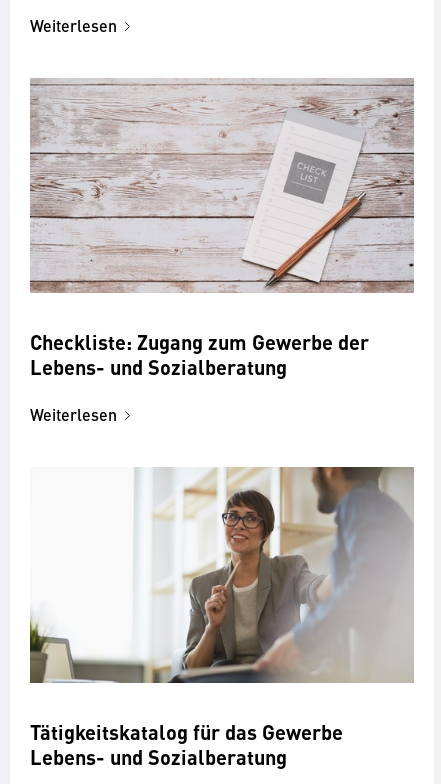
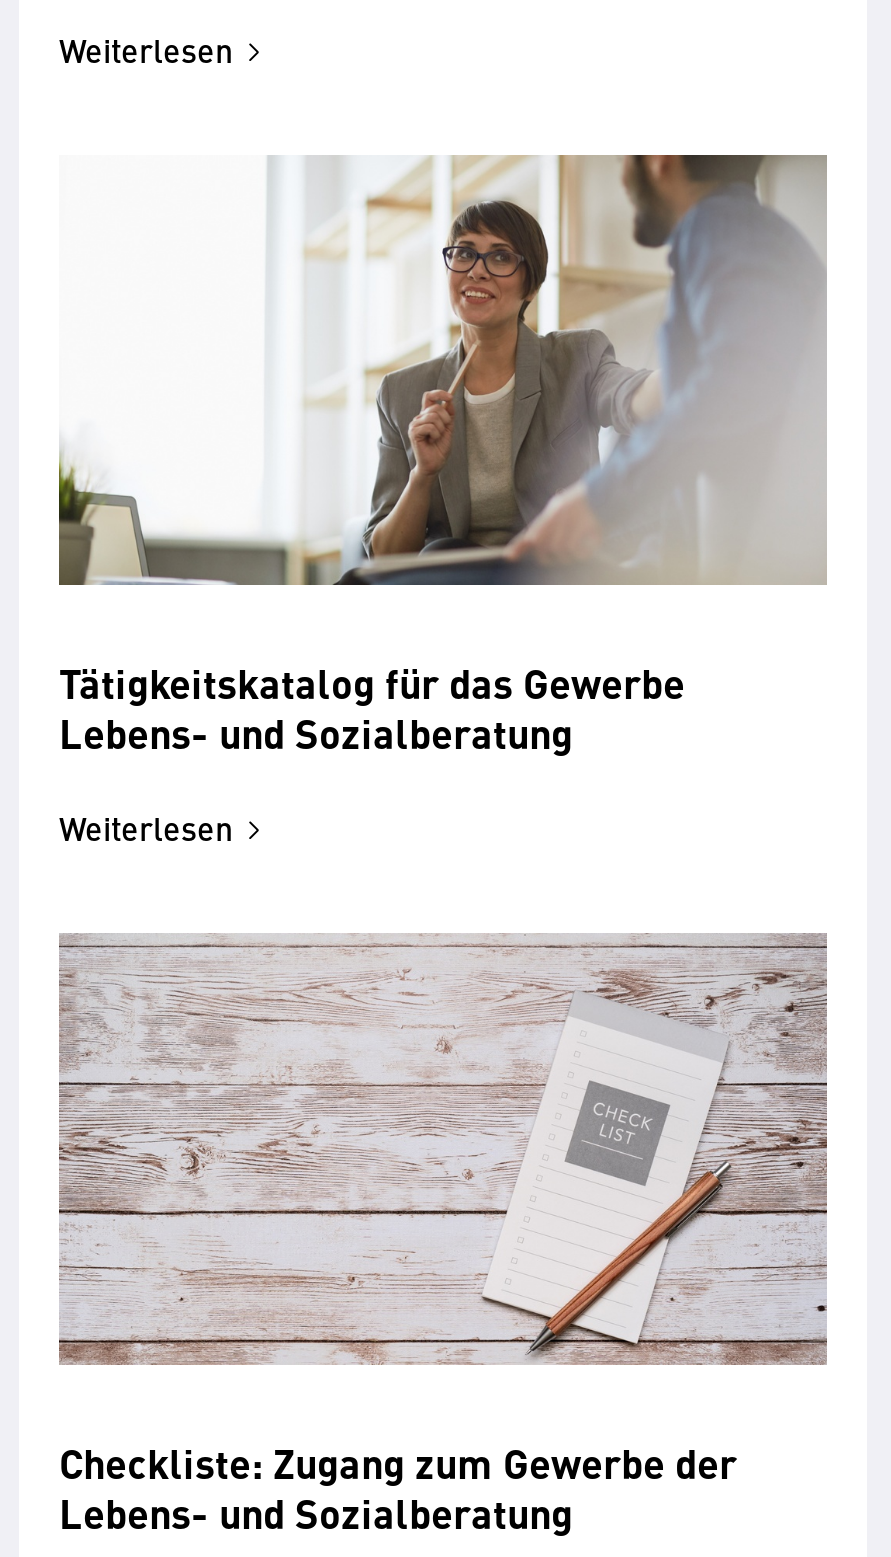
moved [29,78,414,356] -> [57,933,827,1491]: [image] | Checkliste: Zugang zum Gewerbe der
moved [29,466,413,746] -> [57,153,825,712]: [image] | Tätigkeitskatalog für das Gewerbe

